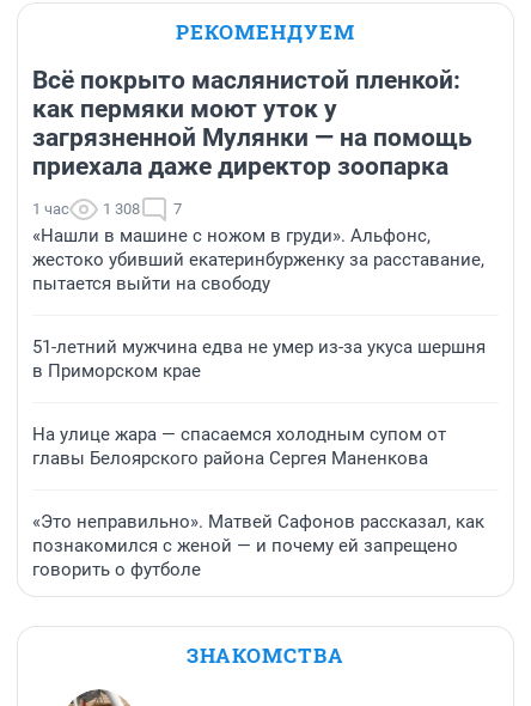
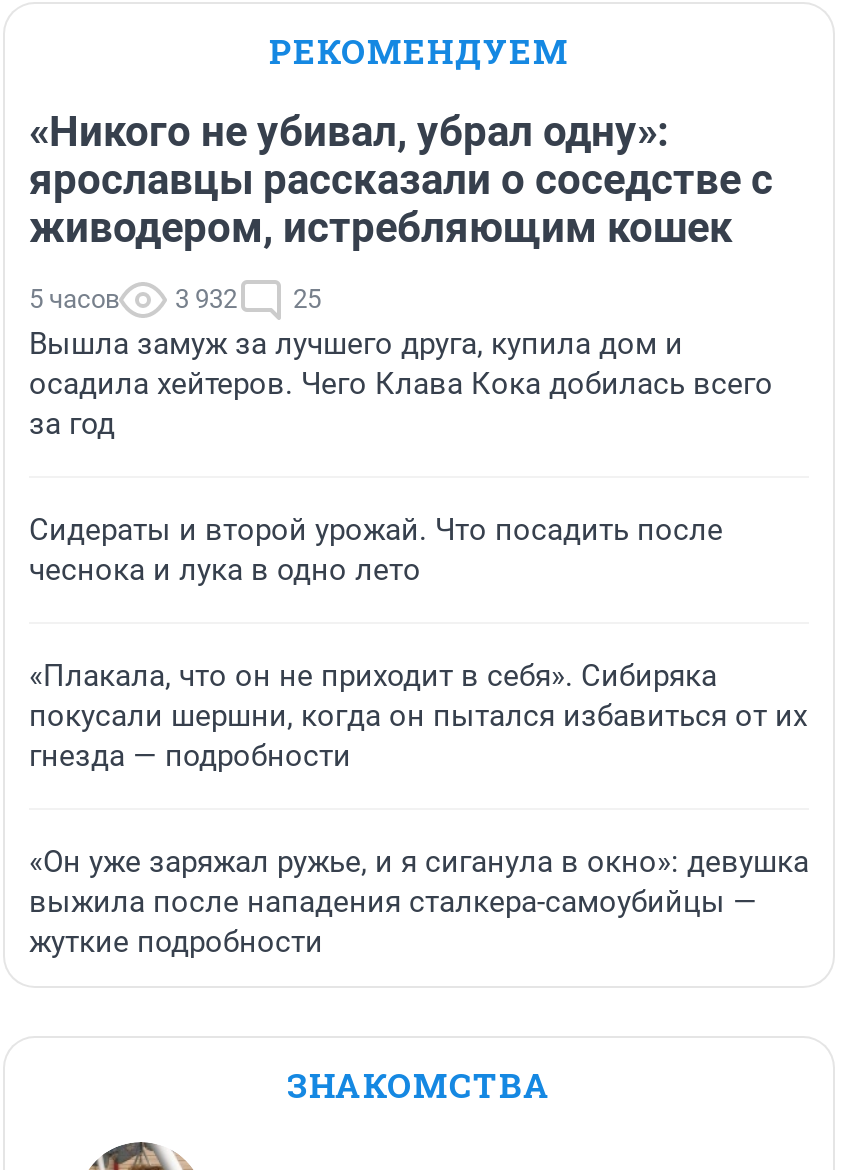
[32,66,472,181] Всё покрыто маслянистой пленкой: | как пермяки моют уток у | загрязненной Мулянки — на помощь | приехала даже директор зоопарка -> [29,108,773,252] «Никого не убивал, убрал одну»: | ярославцы рассказали о соседстве с | живодером, истребляющим кошек
[32,200,484,294] 1 час | 1 308 | 7 | «Нашли в машине с ножом в груди». Альфонс, | жестоко убивший екатеринбурженку за расставание, | пытается выйти на свободу -> [29,284,773,442] 5 часов | 3 932 | 25 | Вышла замуж за лучшего друга, купила дом и | осадила хейтеров. Чего Клава Кока добилась всего | за год
[32,336,486,382] 51-летний мужчина едва не умер из-за укуса шершня | в Приморском крае -> [29,512,723,588] Сидераты и второй урожай. Что посадить после | чеснока и лука в одно лето
[32,424,446,469] На улице жара — спасаемся холодным супом от | главы Белоярского района Сергея Маненкова -> [29,658,807,774] «Плакала, что он не приходит в себя». Сибиряка | покусали шершни, когда он пытался избавиться от их | гнезда — подробности
[32,511,484,580] «Это неправильно». Матвей Сафонов рассказал, как | познакомился с женой — и почему ей запрещено | говорить о футболе -> [29,844,809,960] «Он уже заряжал ружье, и я сиганула в окно»: девушка | выжила после нападения сталкера-самоубийцы — | жуткие подробности

